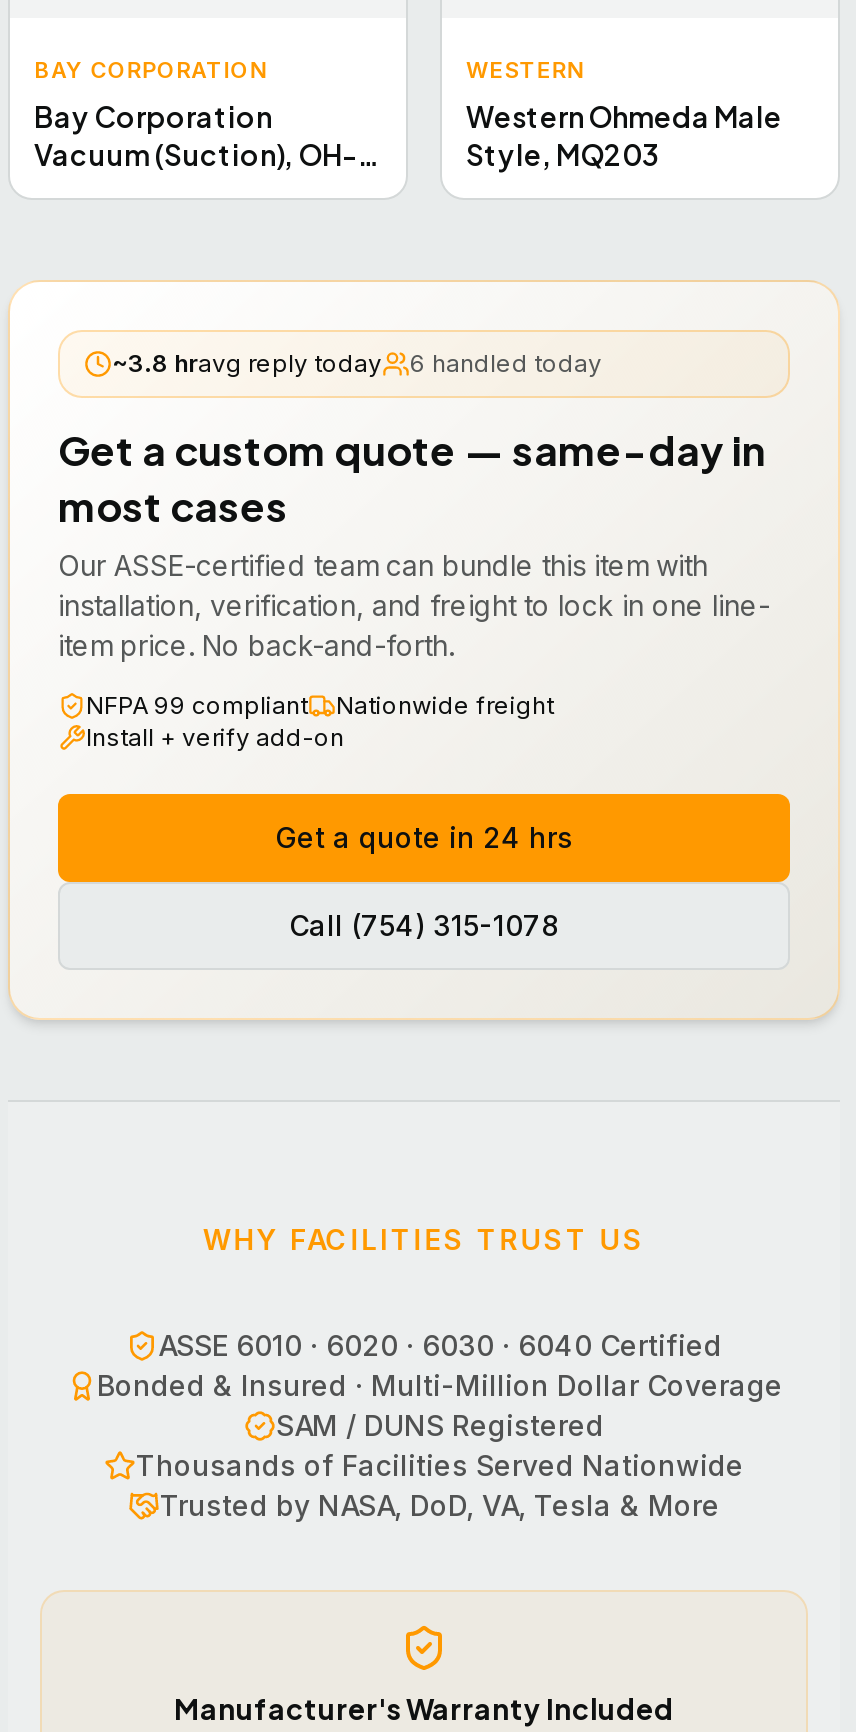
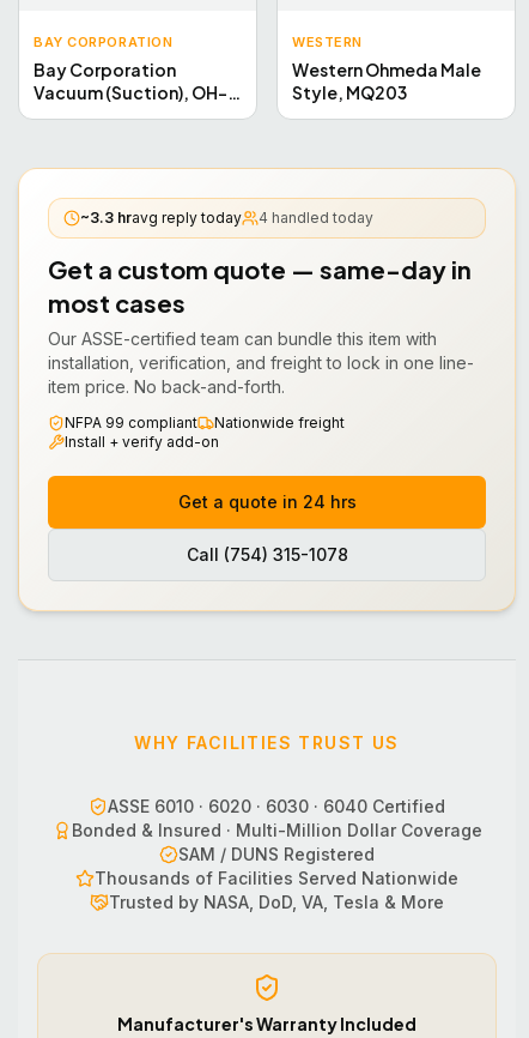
[112,348,382,378] ~3.8 hravg reply today -> [80,209,242,227] ~3.3 hravg reply today
[410,348,602,378] 6 handled today -> [259,209,373,227] 4 handled today

